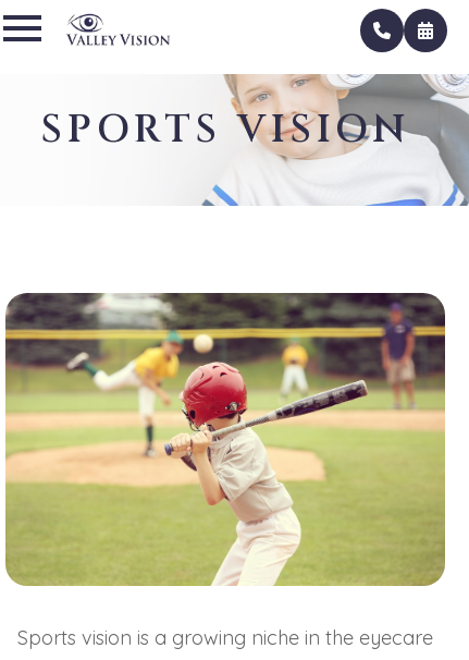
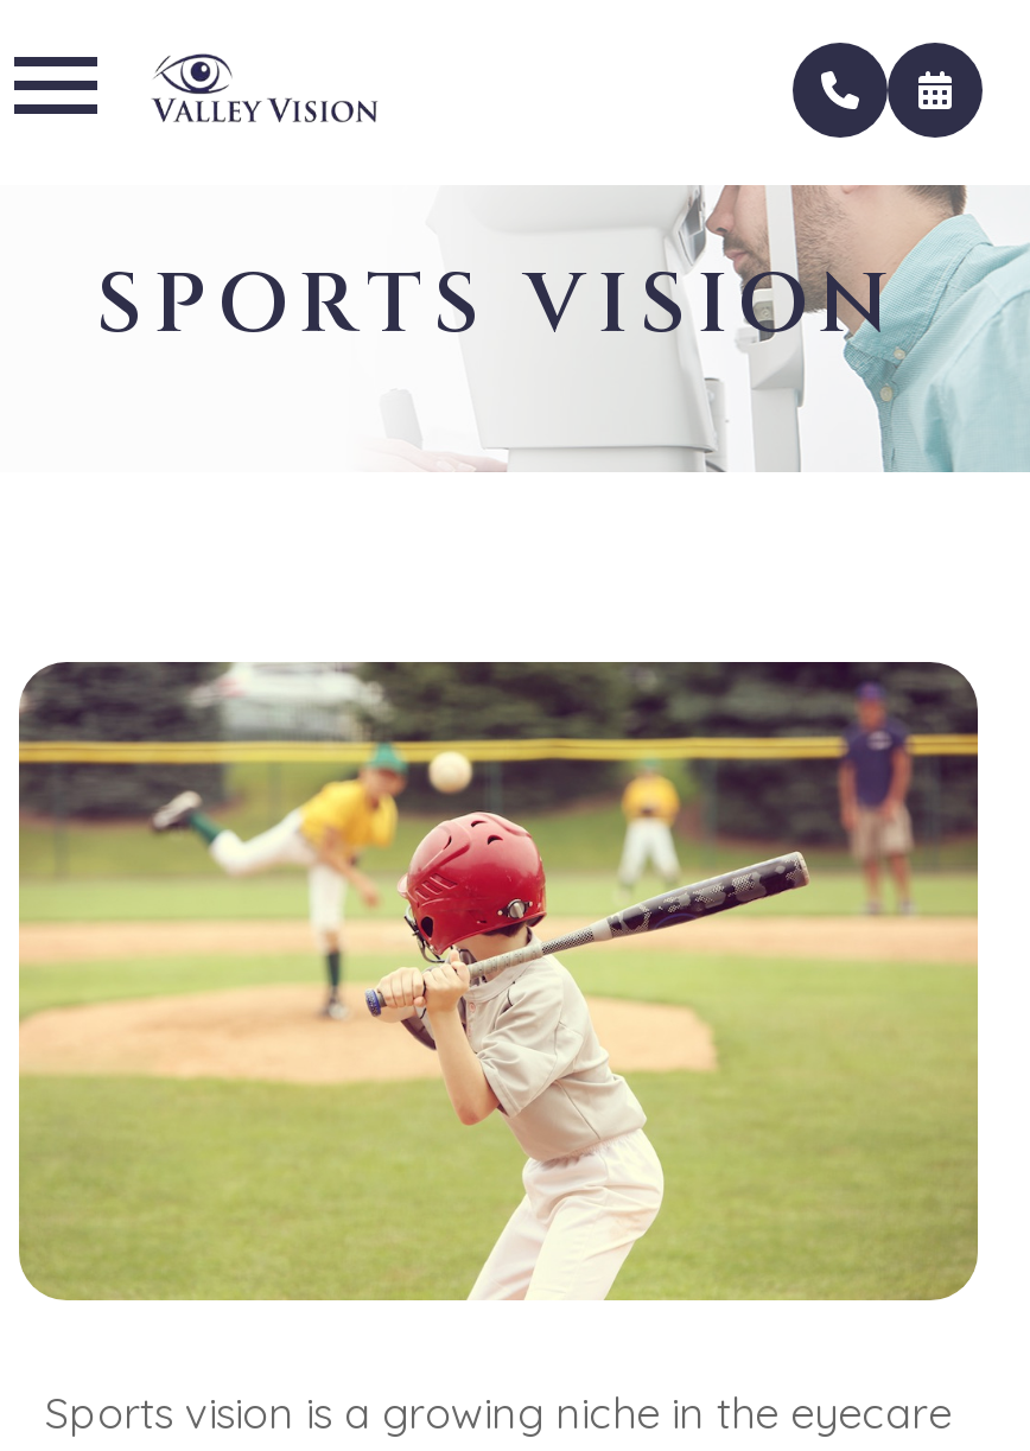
[201,74,466,207] [image] -> [449,183,1023,472] [image]

